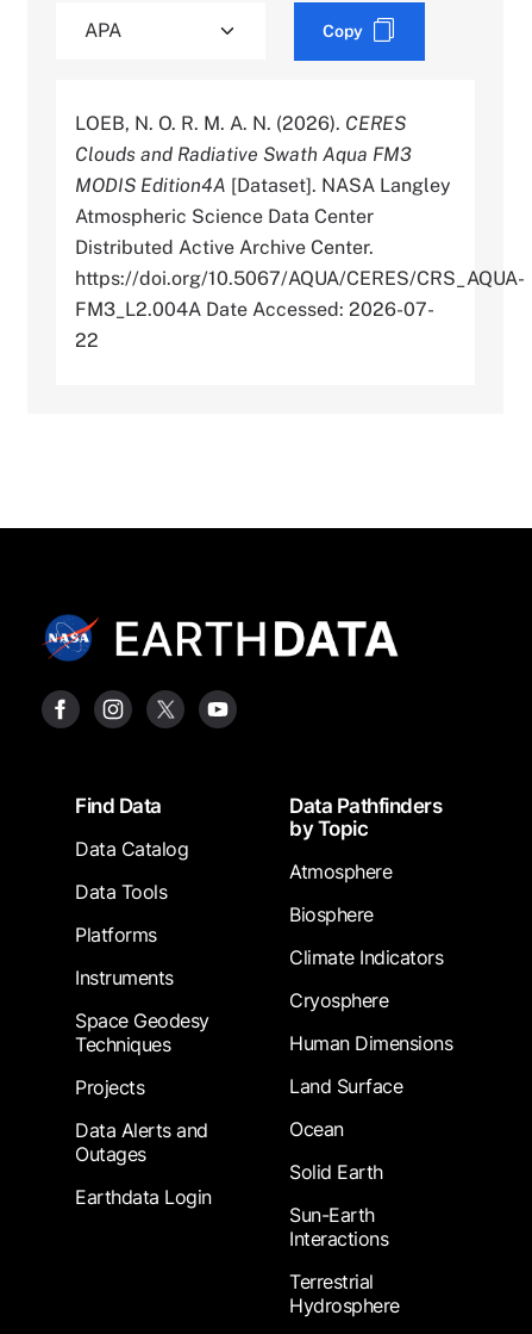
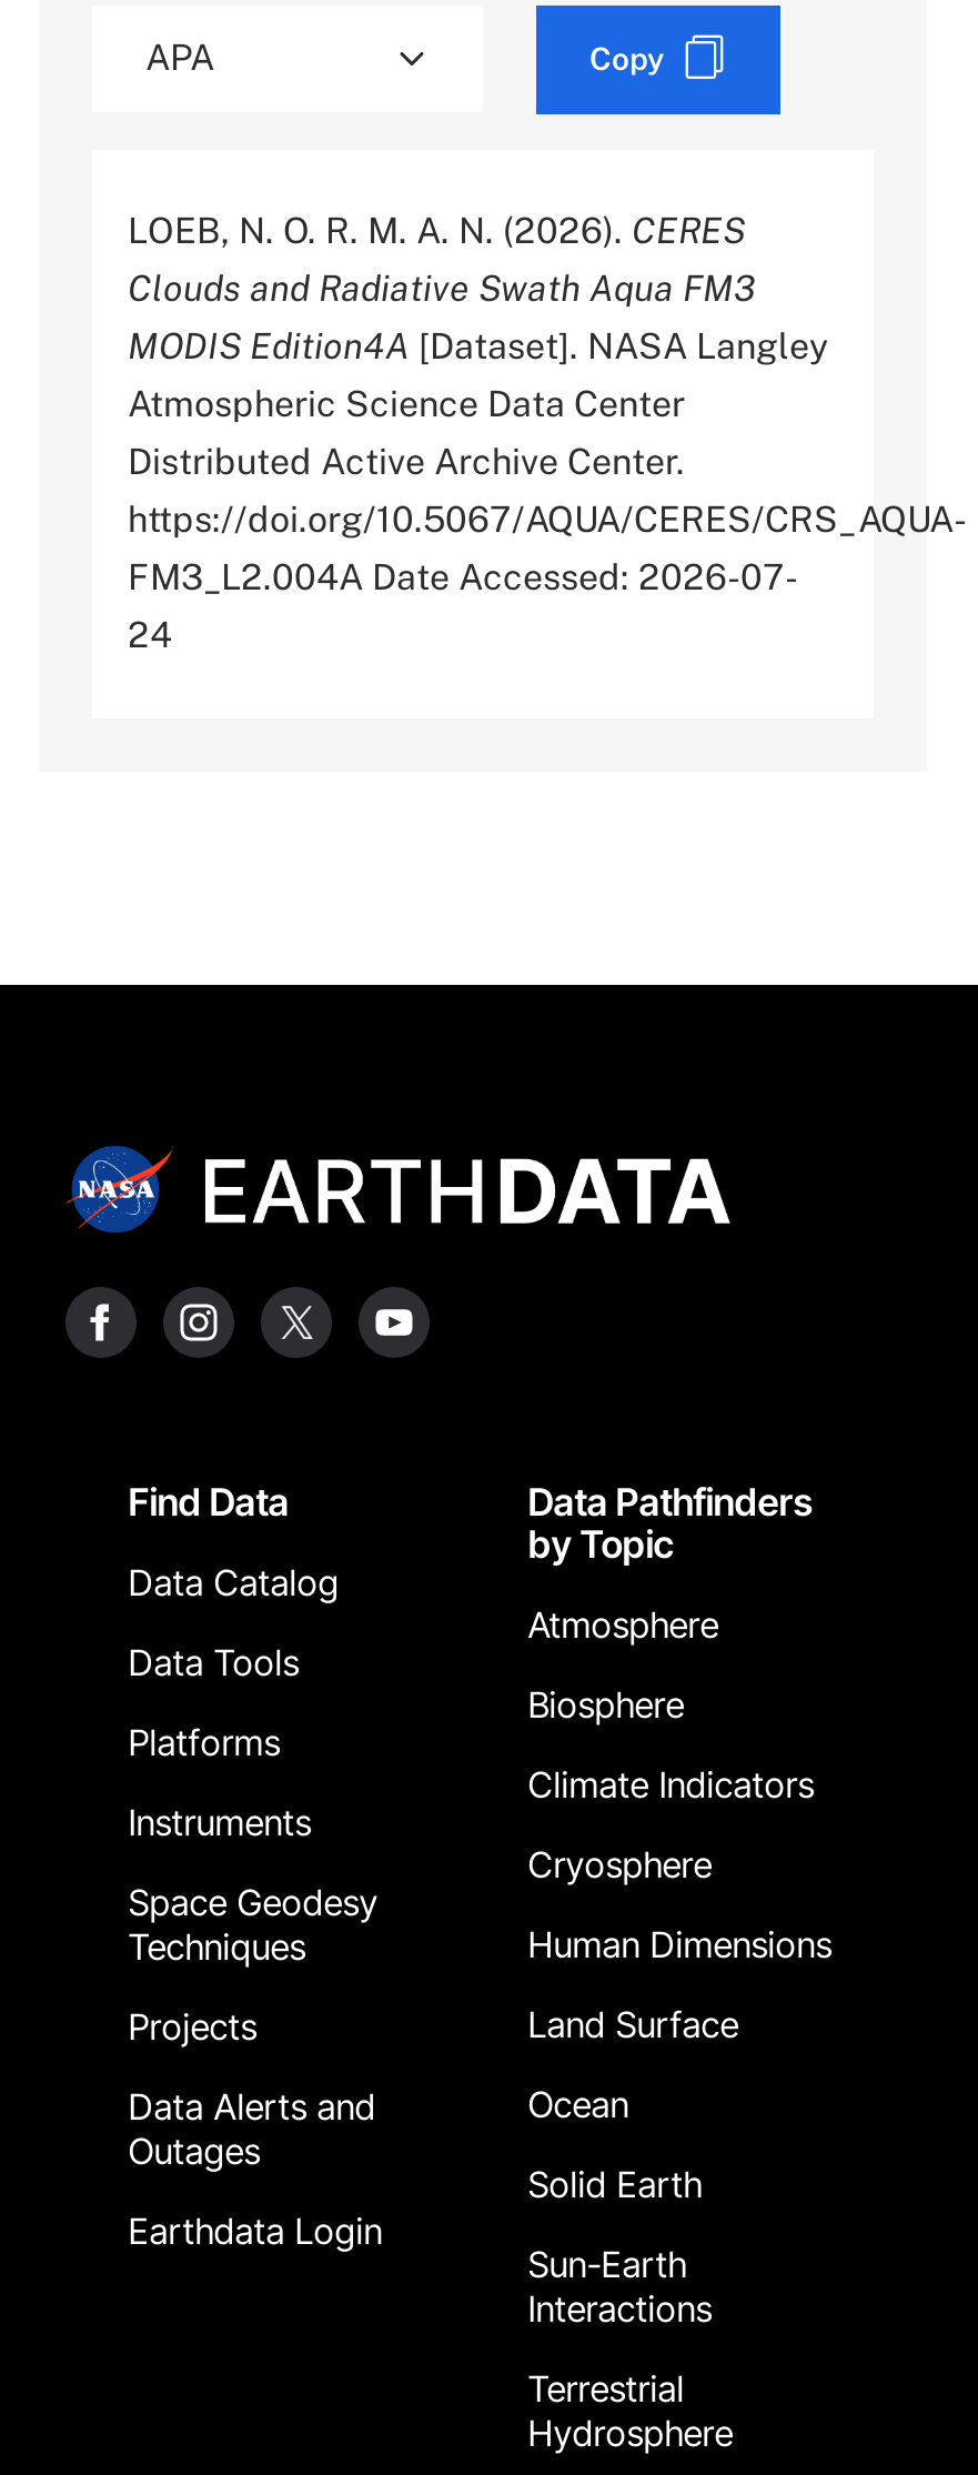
[75,329,99,352] 22 -> [128,614,172,656] 24

